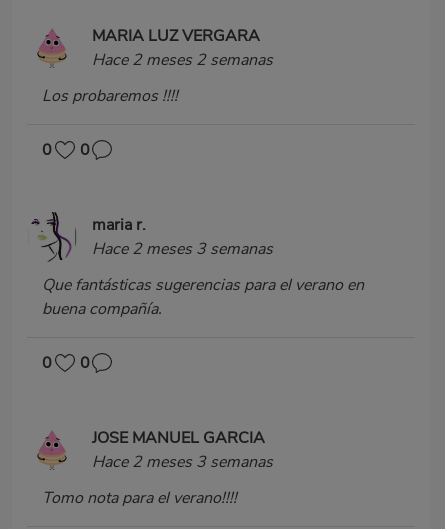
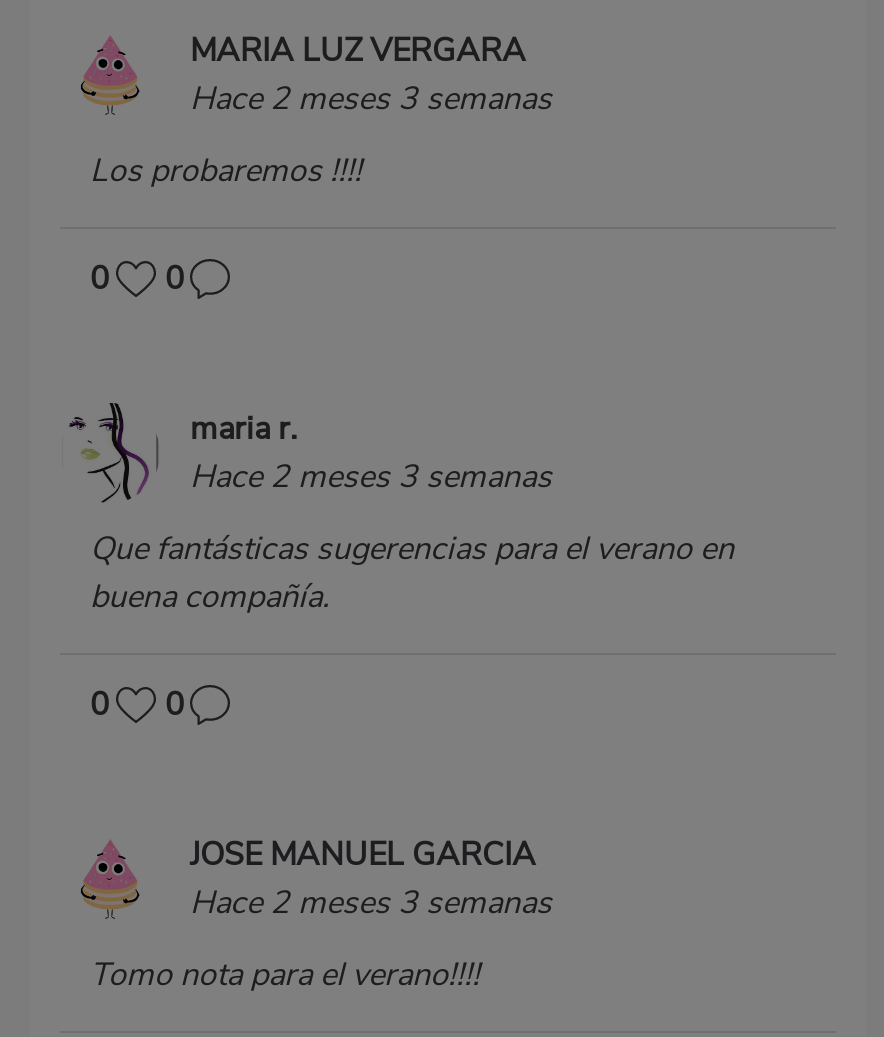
[92,49,273,71] Hace 2 meses 2 semanas -> [190,77,552,121] Hace 2 meses 3 semanas

